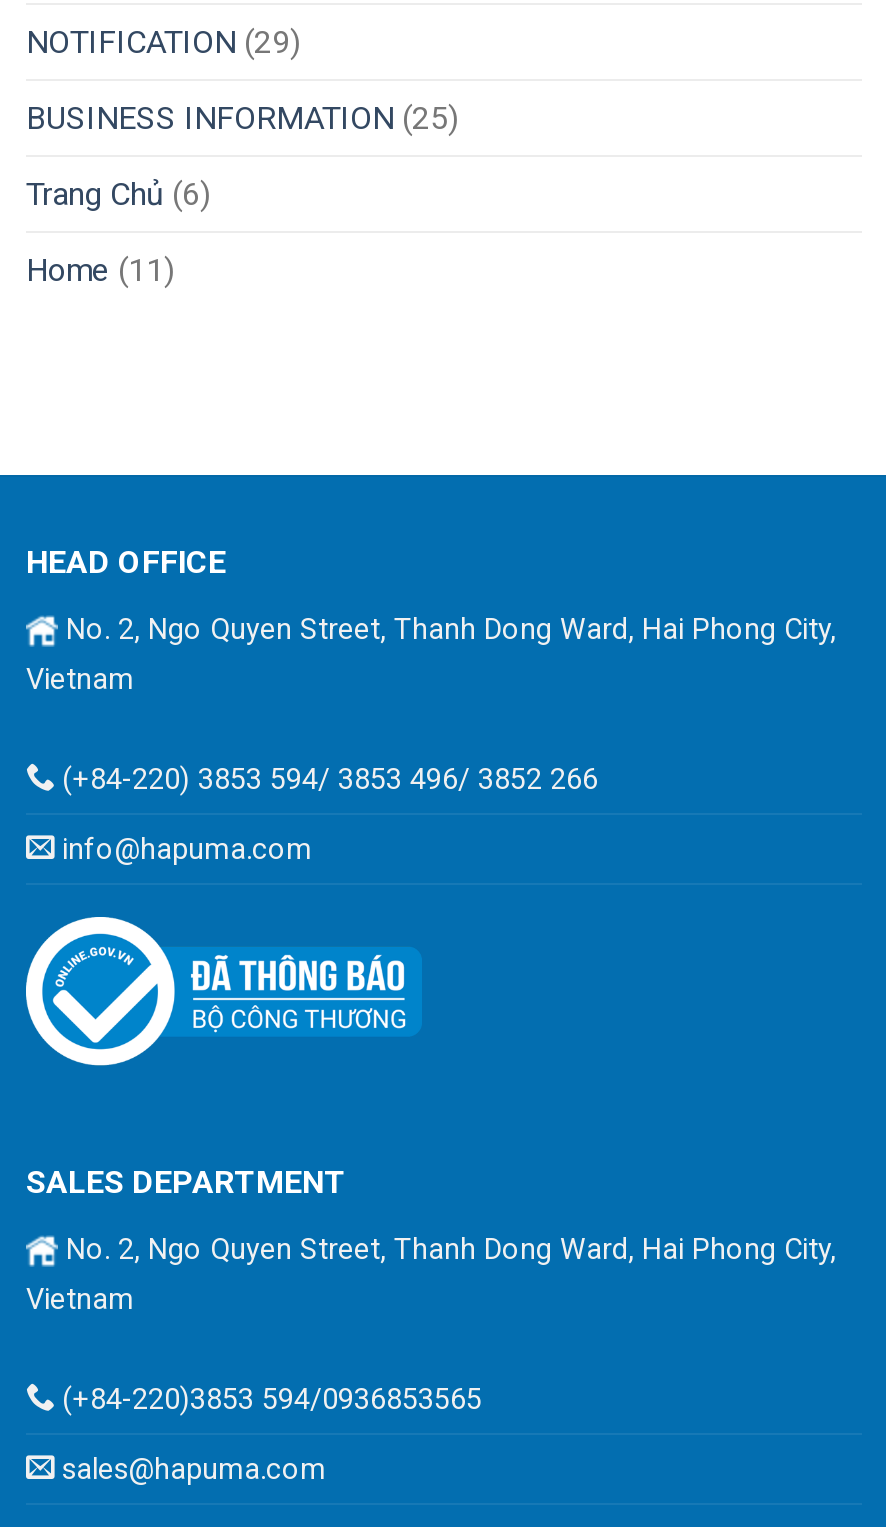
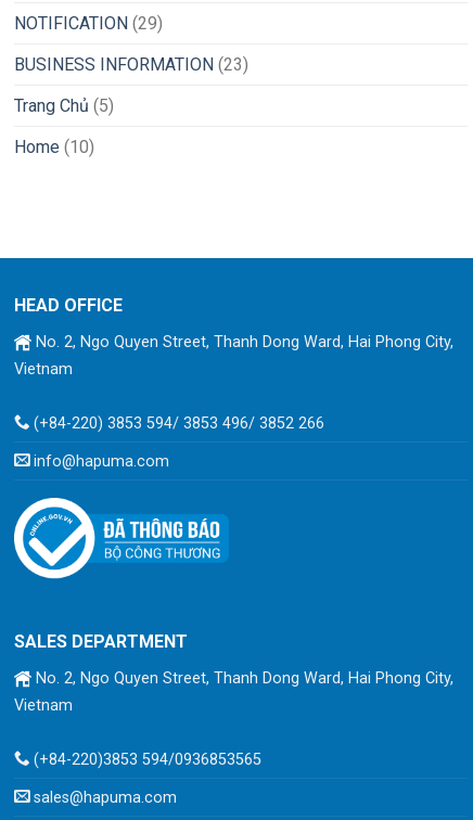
[26,100,458,138] BUSINESS INFORMATION (25) -> [14,55,248,75] BUSINESS INFORMATION (23)
[26,176,210,214] Trang Chủ (6) -> [14,96,114,116] Trang Chủ (5)
[26,252,174,290] Home (11) -> [14,137,94,158] Home (10)

